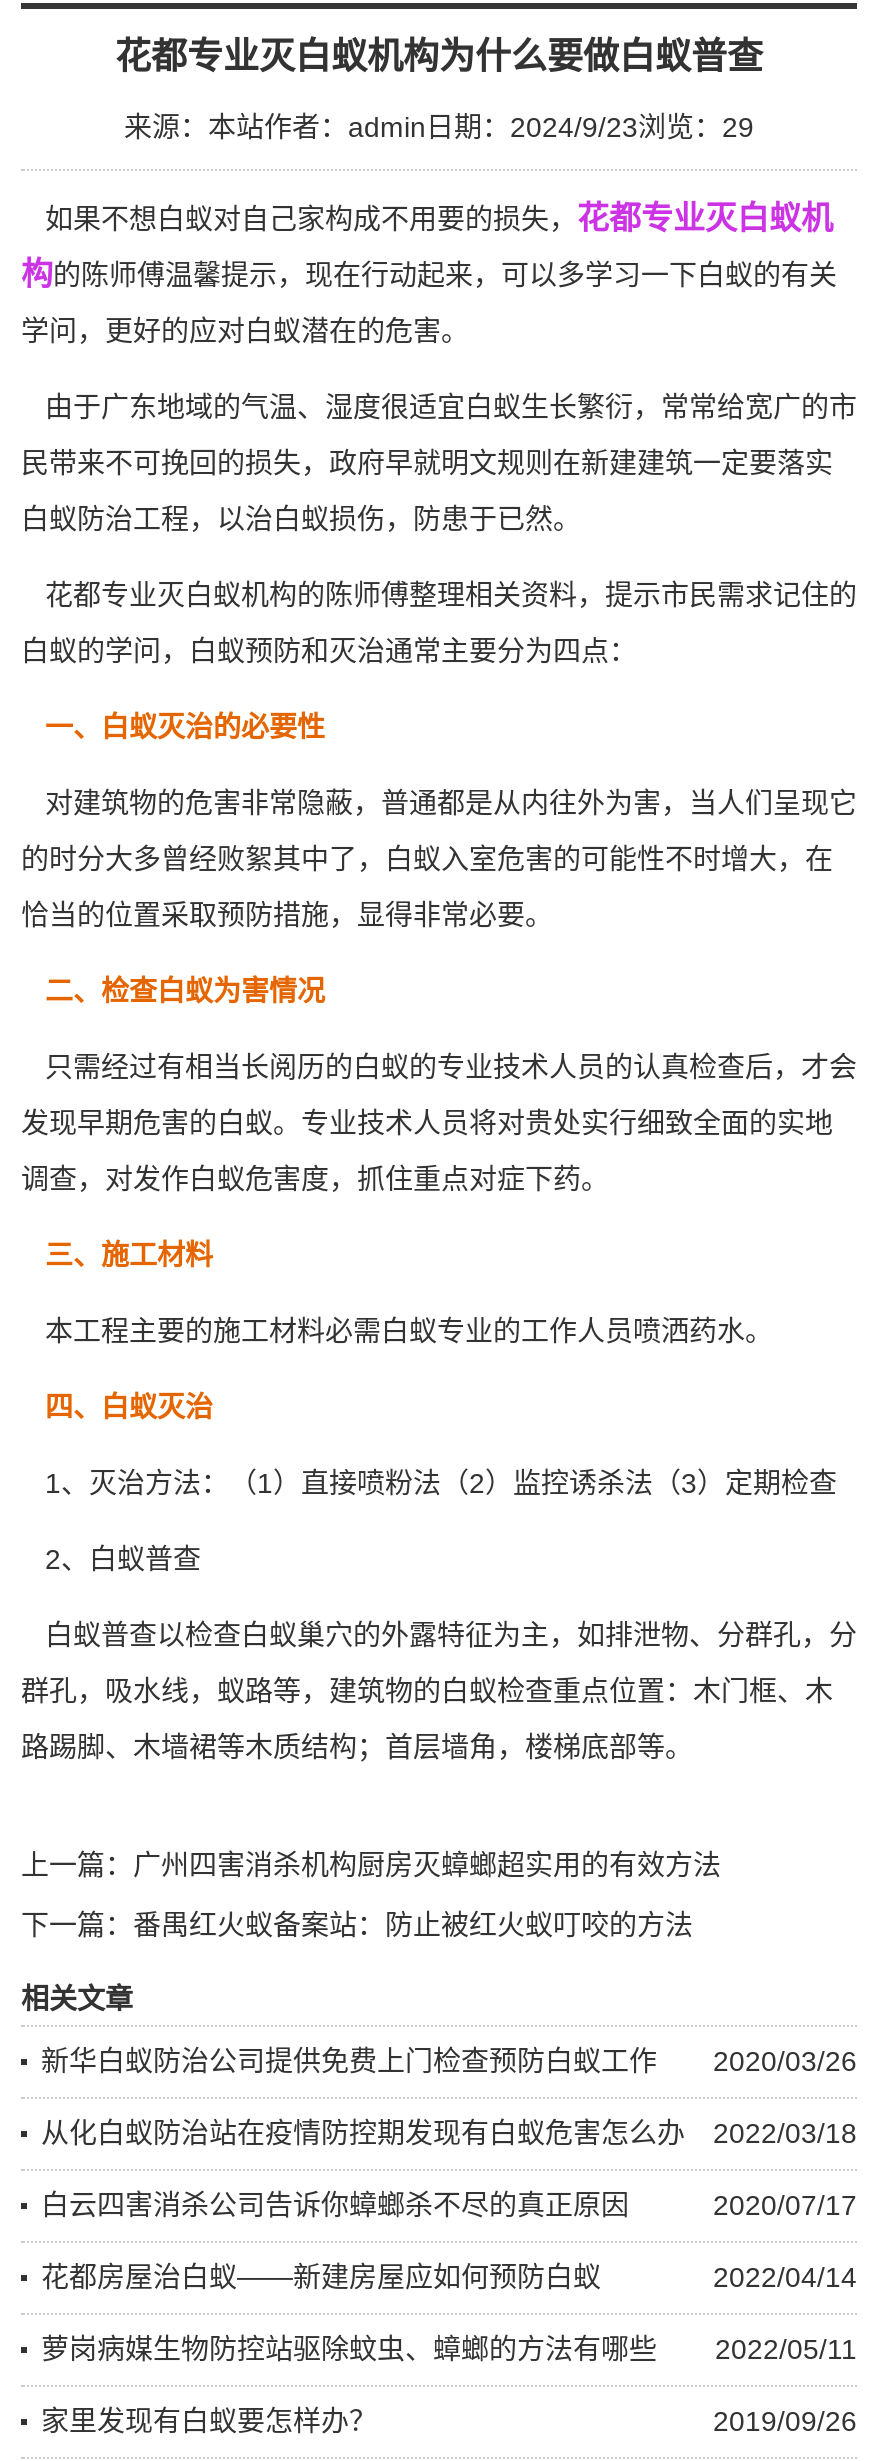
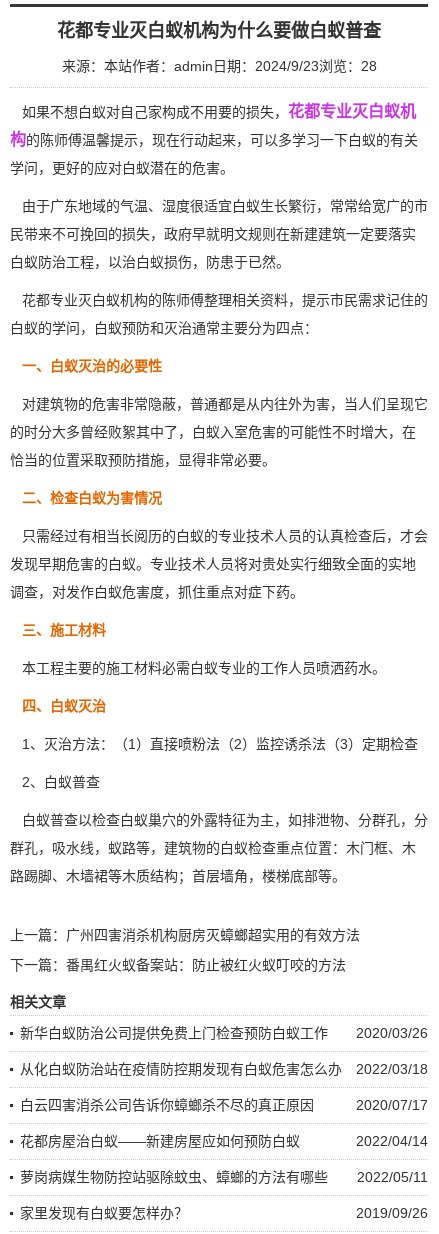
[124,110,754,142] 来源：本站作者：admin日期：2024/9/23浏览：29 -> [61,58,376,74] 来源：本站作者：admin日期：2024/9/23浏览：28

